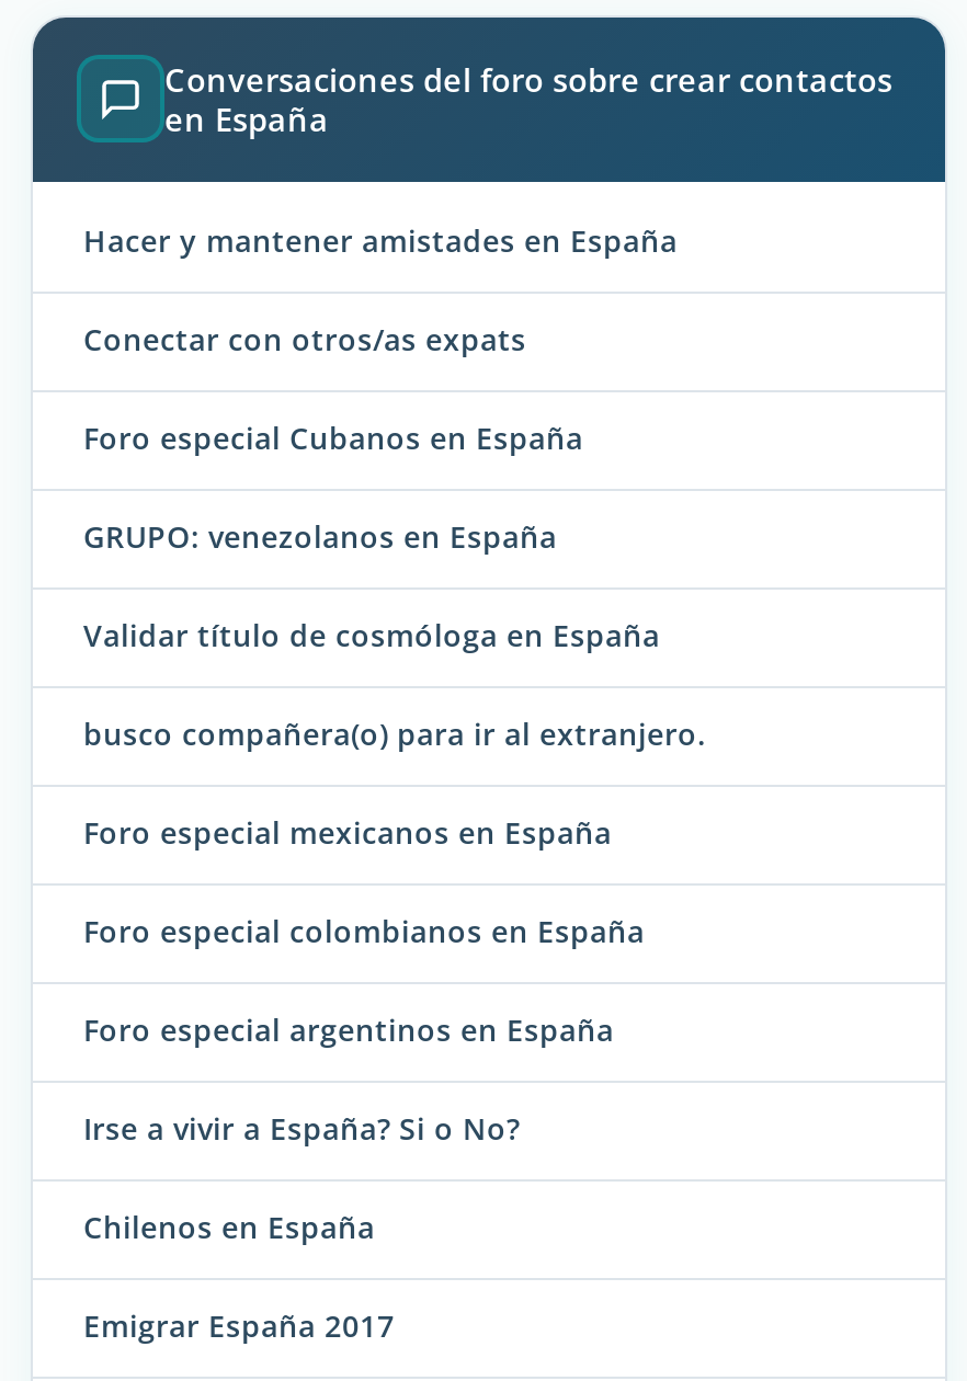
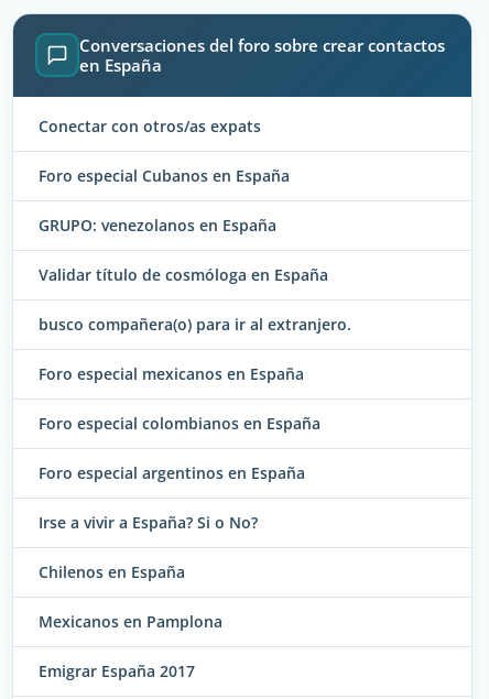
[83,218,678,260] Hacer y mantener amistades en España -> none
moved [83,317,706,1246] -> [39,115,351,582]: Conectar con otros/as expats | Foro especial Cubanos en España | GRUPO: venezolanos en España | ... | Irse a vivir a España? Si o No? | Chilenos en España
none -> [39,610,222,631] Mexicanos en Pamplona

